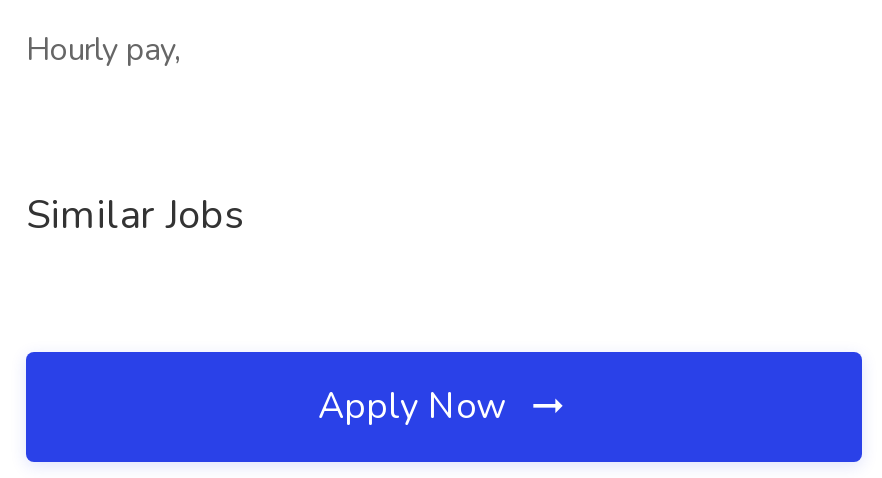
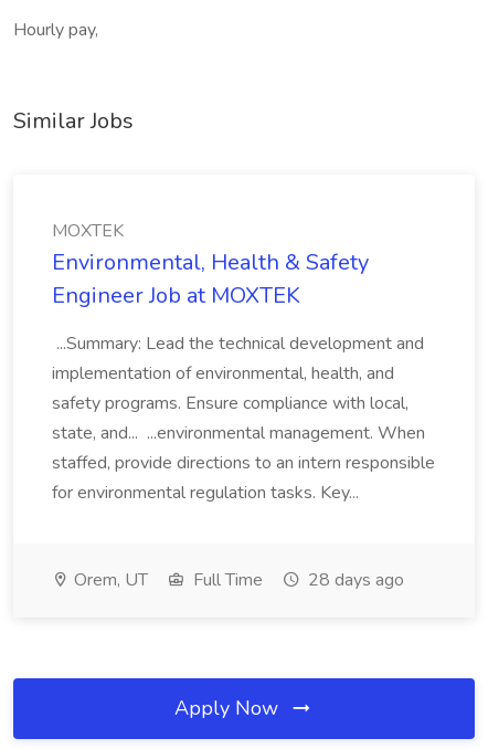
none -> [52,219,435,505] MOXTEK | Environmental, Health & Safety | Engineer Job at MOXTEK | ...Summary: Lead the technical development and | implementation of environmental, health, and | safety programs. Ensure compliance with local, | state, and... ...environmental management. When | staffed, provide directions to an intern responsible | for environmental regulation tasks. Key...
none -> [70,568,404,592] Orem, UT | Full Time | 28 days ago

